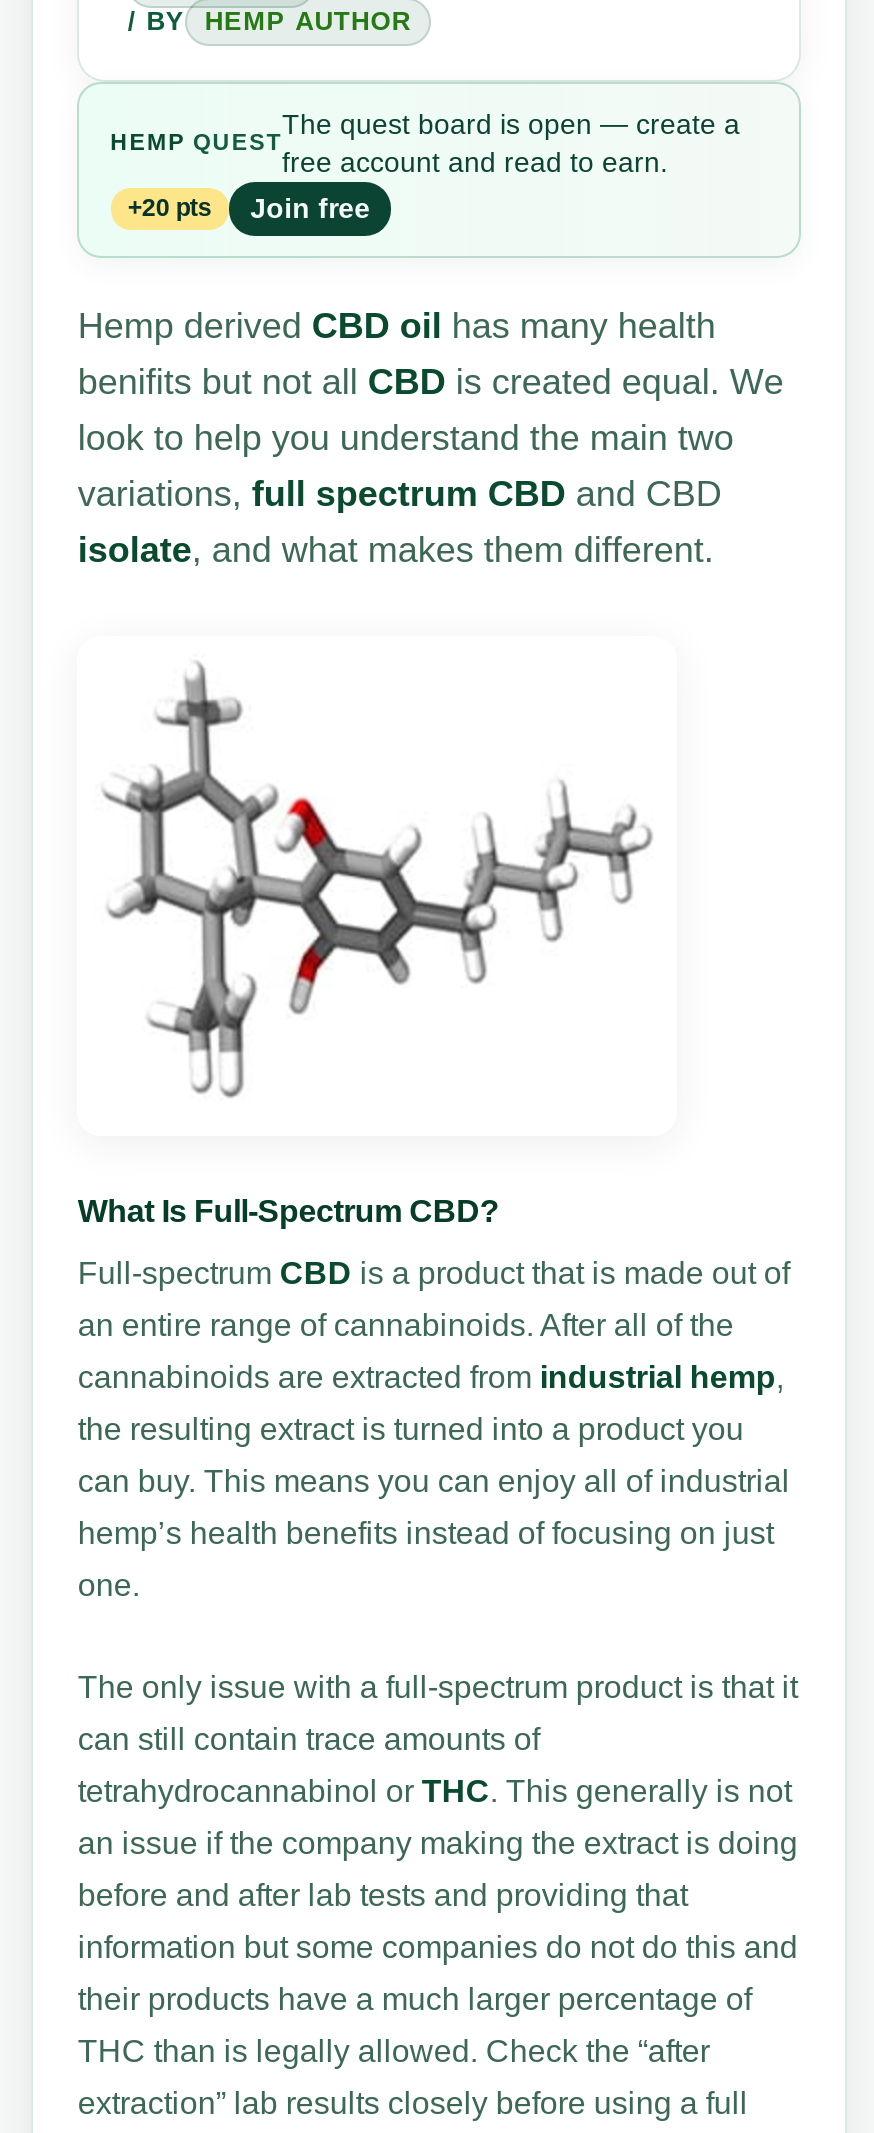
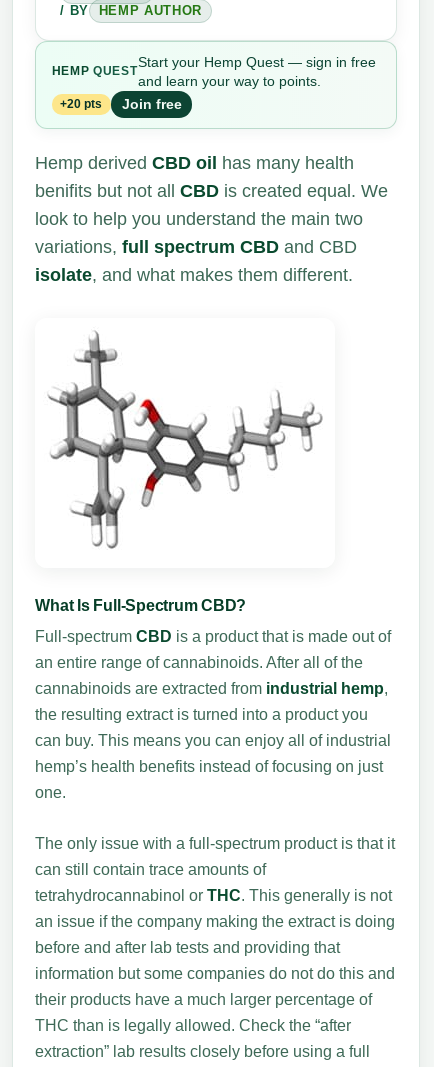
[282,107,740,177] The quest board is open — create a | free account and read to earn. -> [137,54,375,89] Start your Hemp Quest — sign in free | and learn your way to points.

